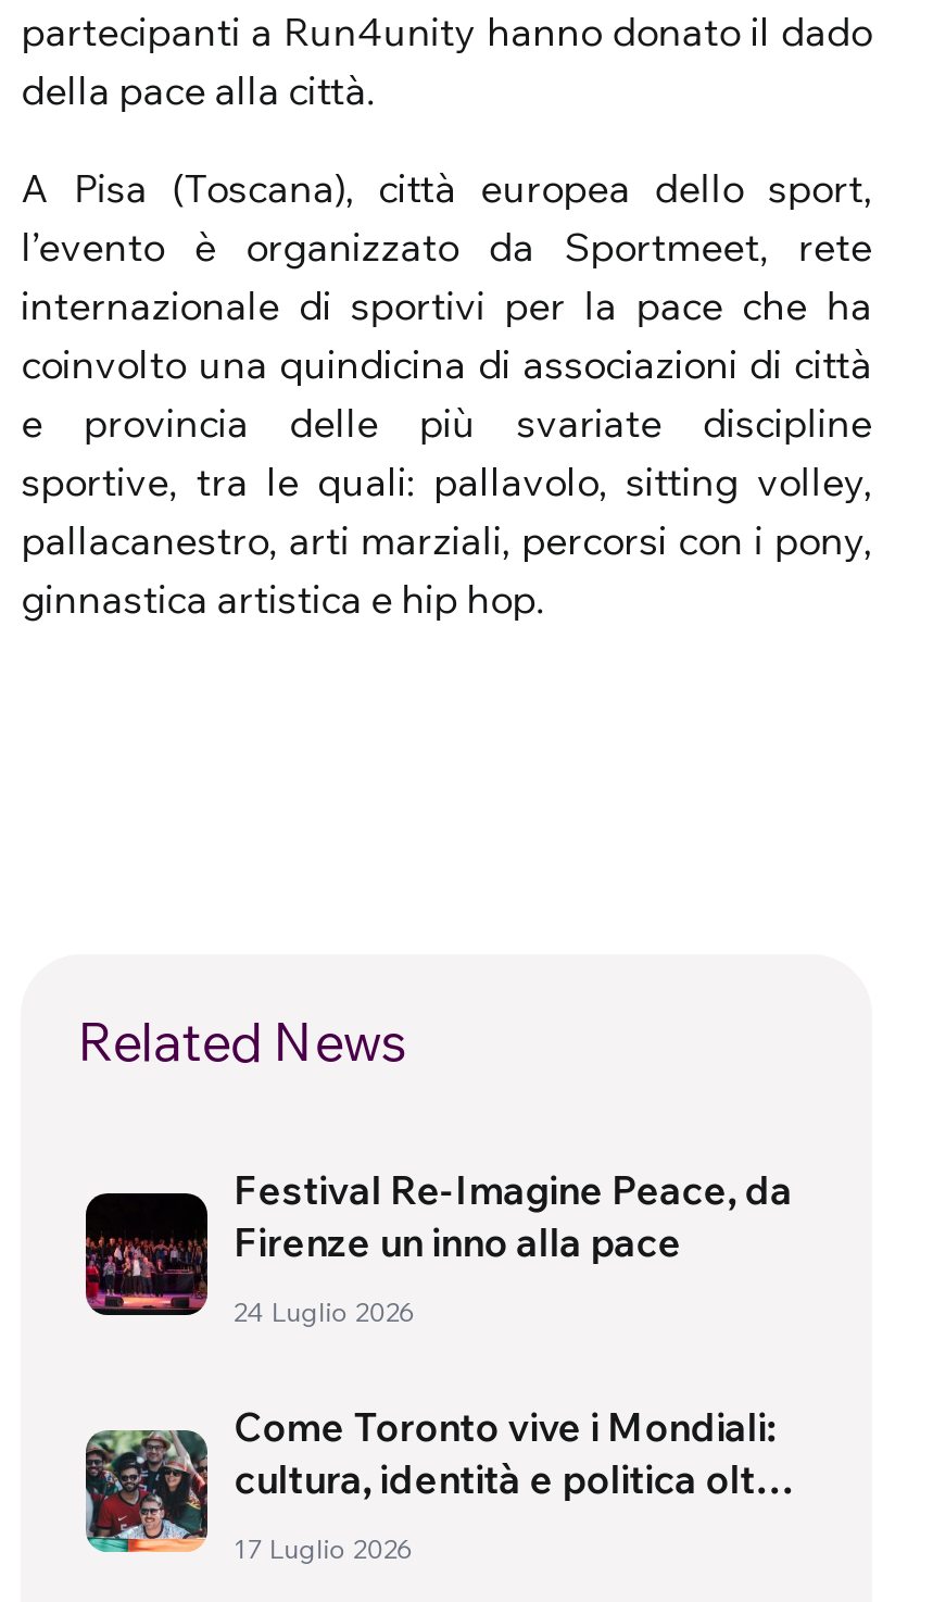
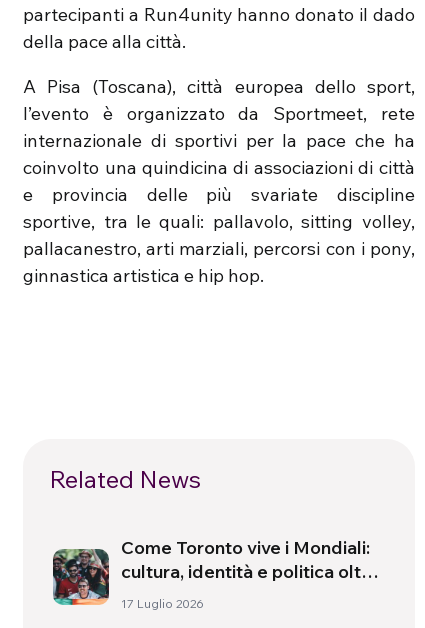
[84,1165,792,1328] [image] | Festival Re-Imagine Peace, da | Firenze un inno alla pace | 24 Luglio 2026 -> none

